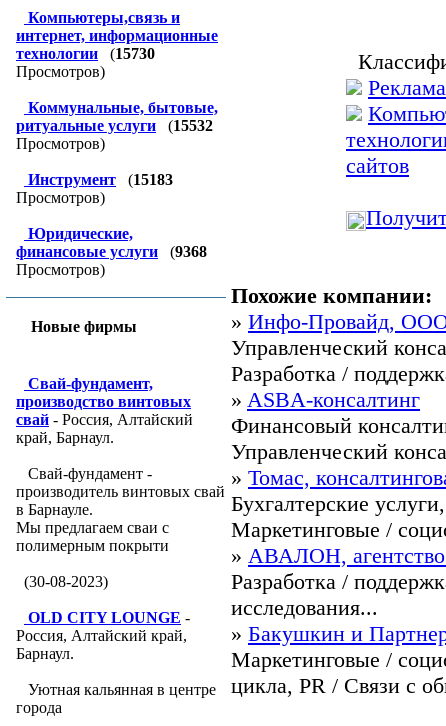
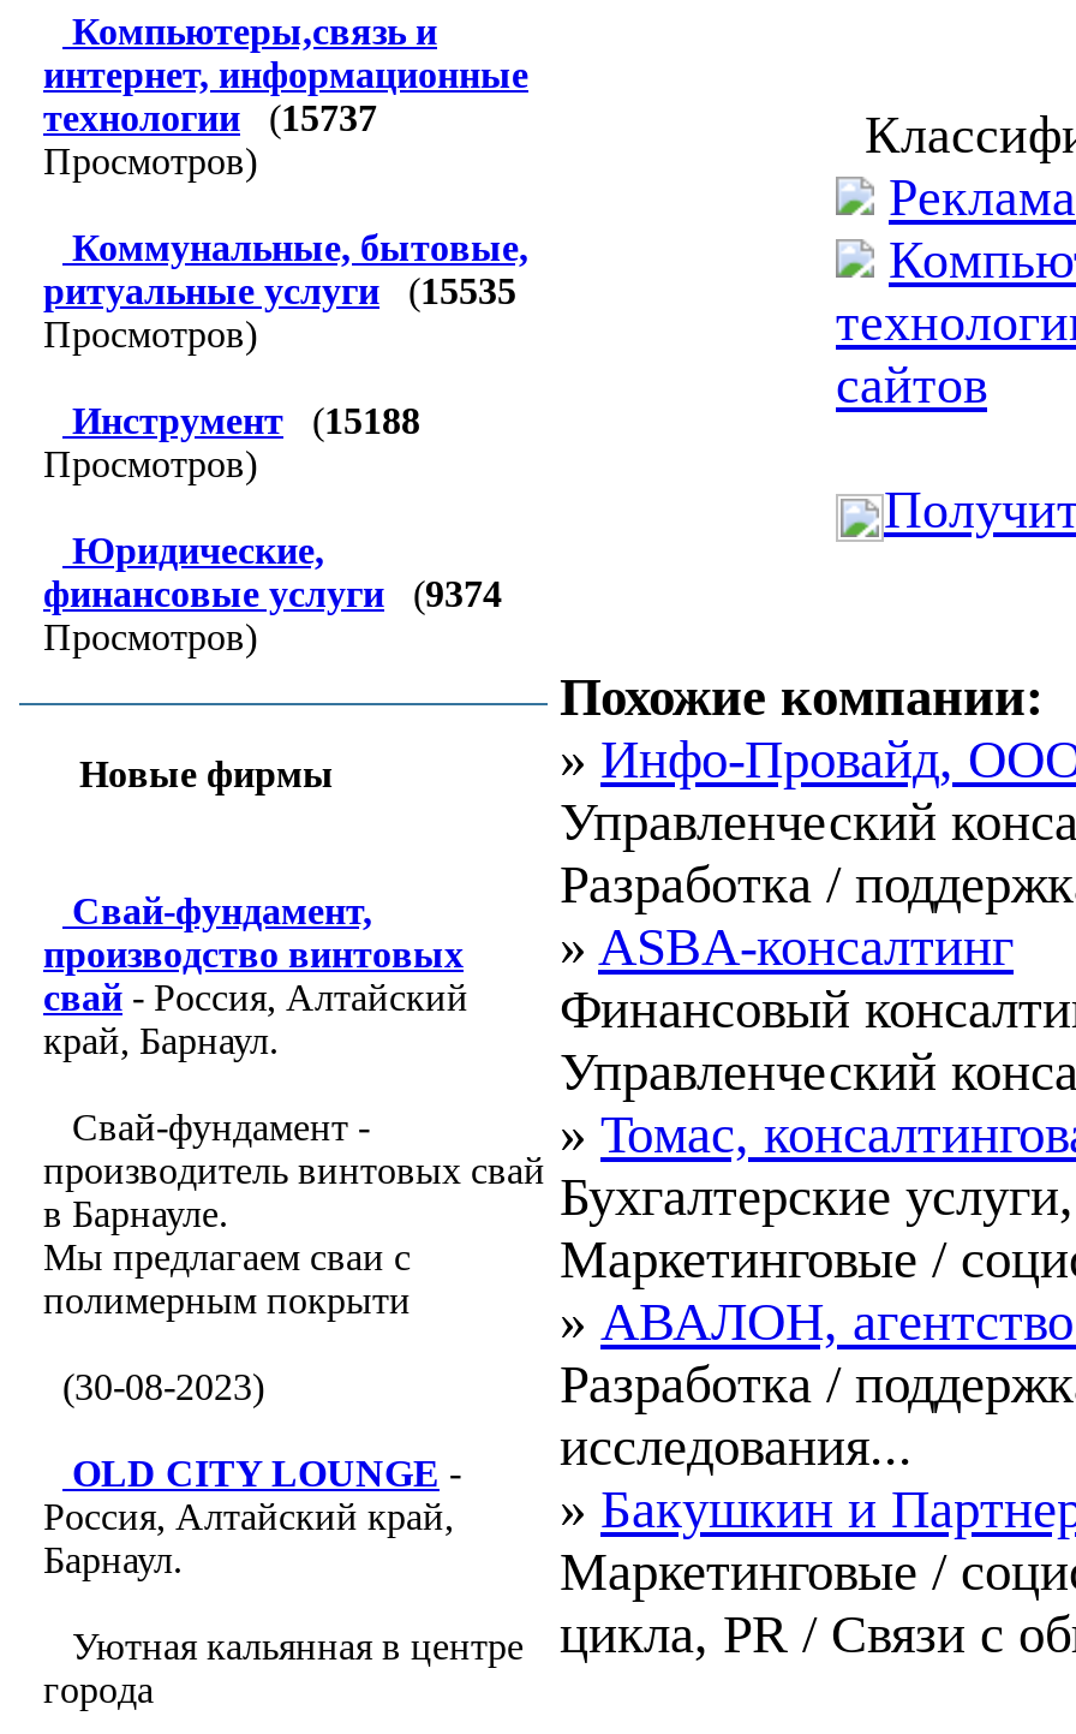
[16,45,155,62] технологии (15730 -> [43,97,377,138] технологии (15737
[16,117,213,134] ритуальные услуги (15532 -> [43,270,516,311] ритуальные услуги (15535
[28,171,173,188] Инструмент (15183 -> [72,400,420,441] Инструмент (15188
[16,243,207,260] финансовые услуги (9368 -> [43,573,502,614] финансовые услуги (9374

